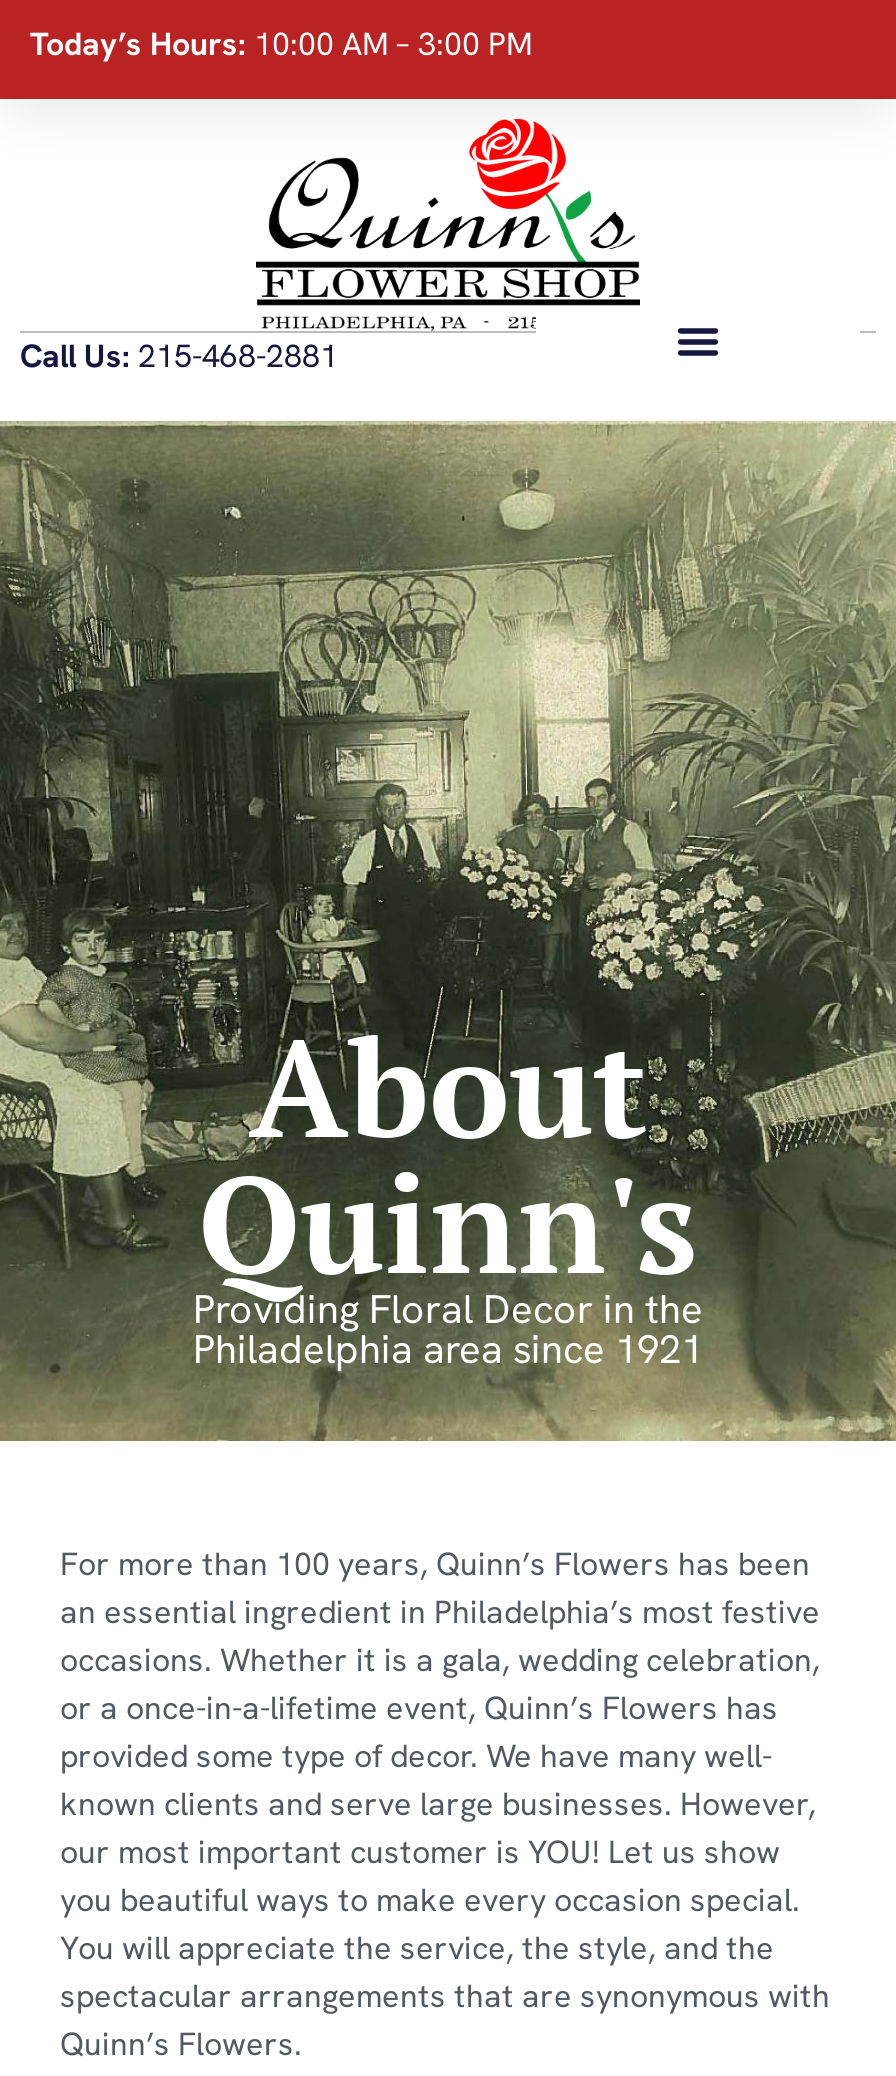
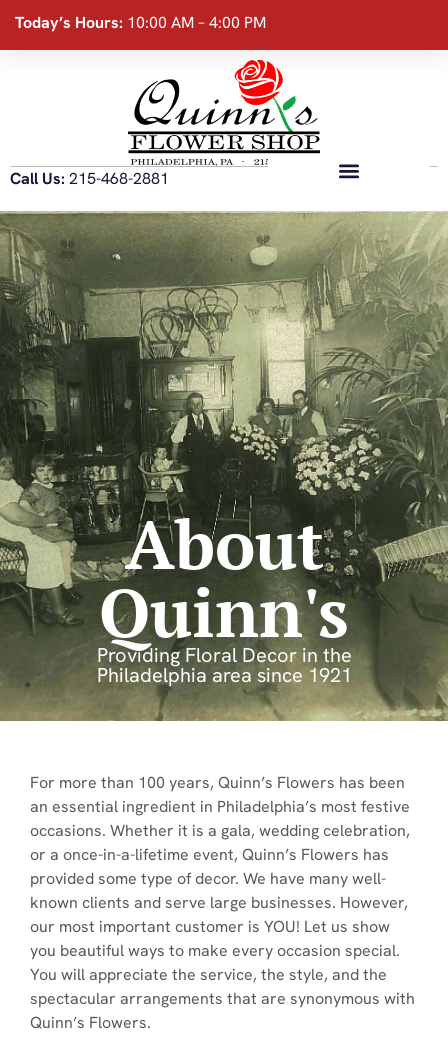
[30,23,532,65] Today’s Hours: 10:00 AM – 3:00 PM -> [15,12,266,33] Today’s Hours: 10:00 AM – 4:00 PM

